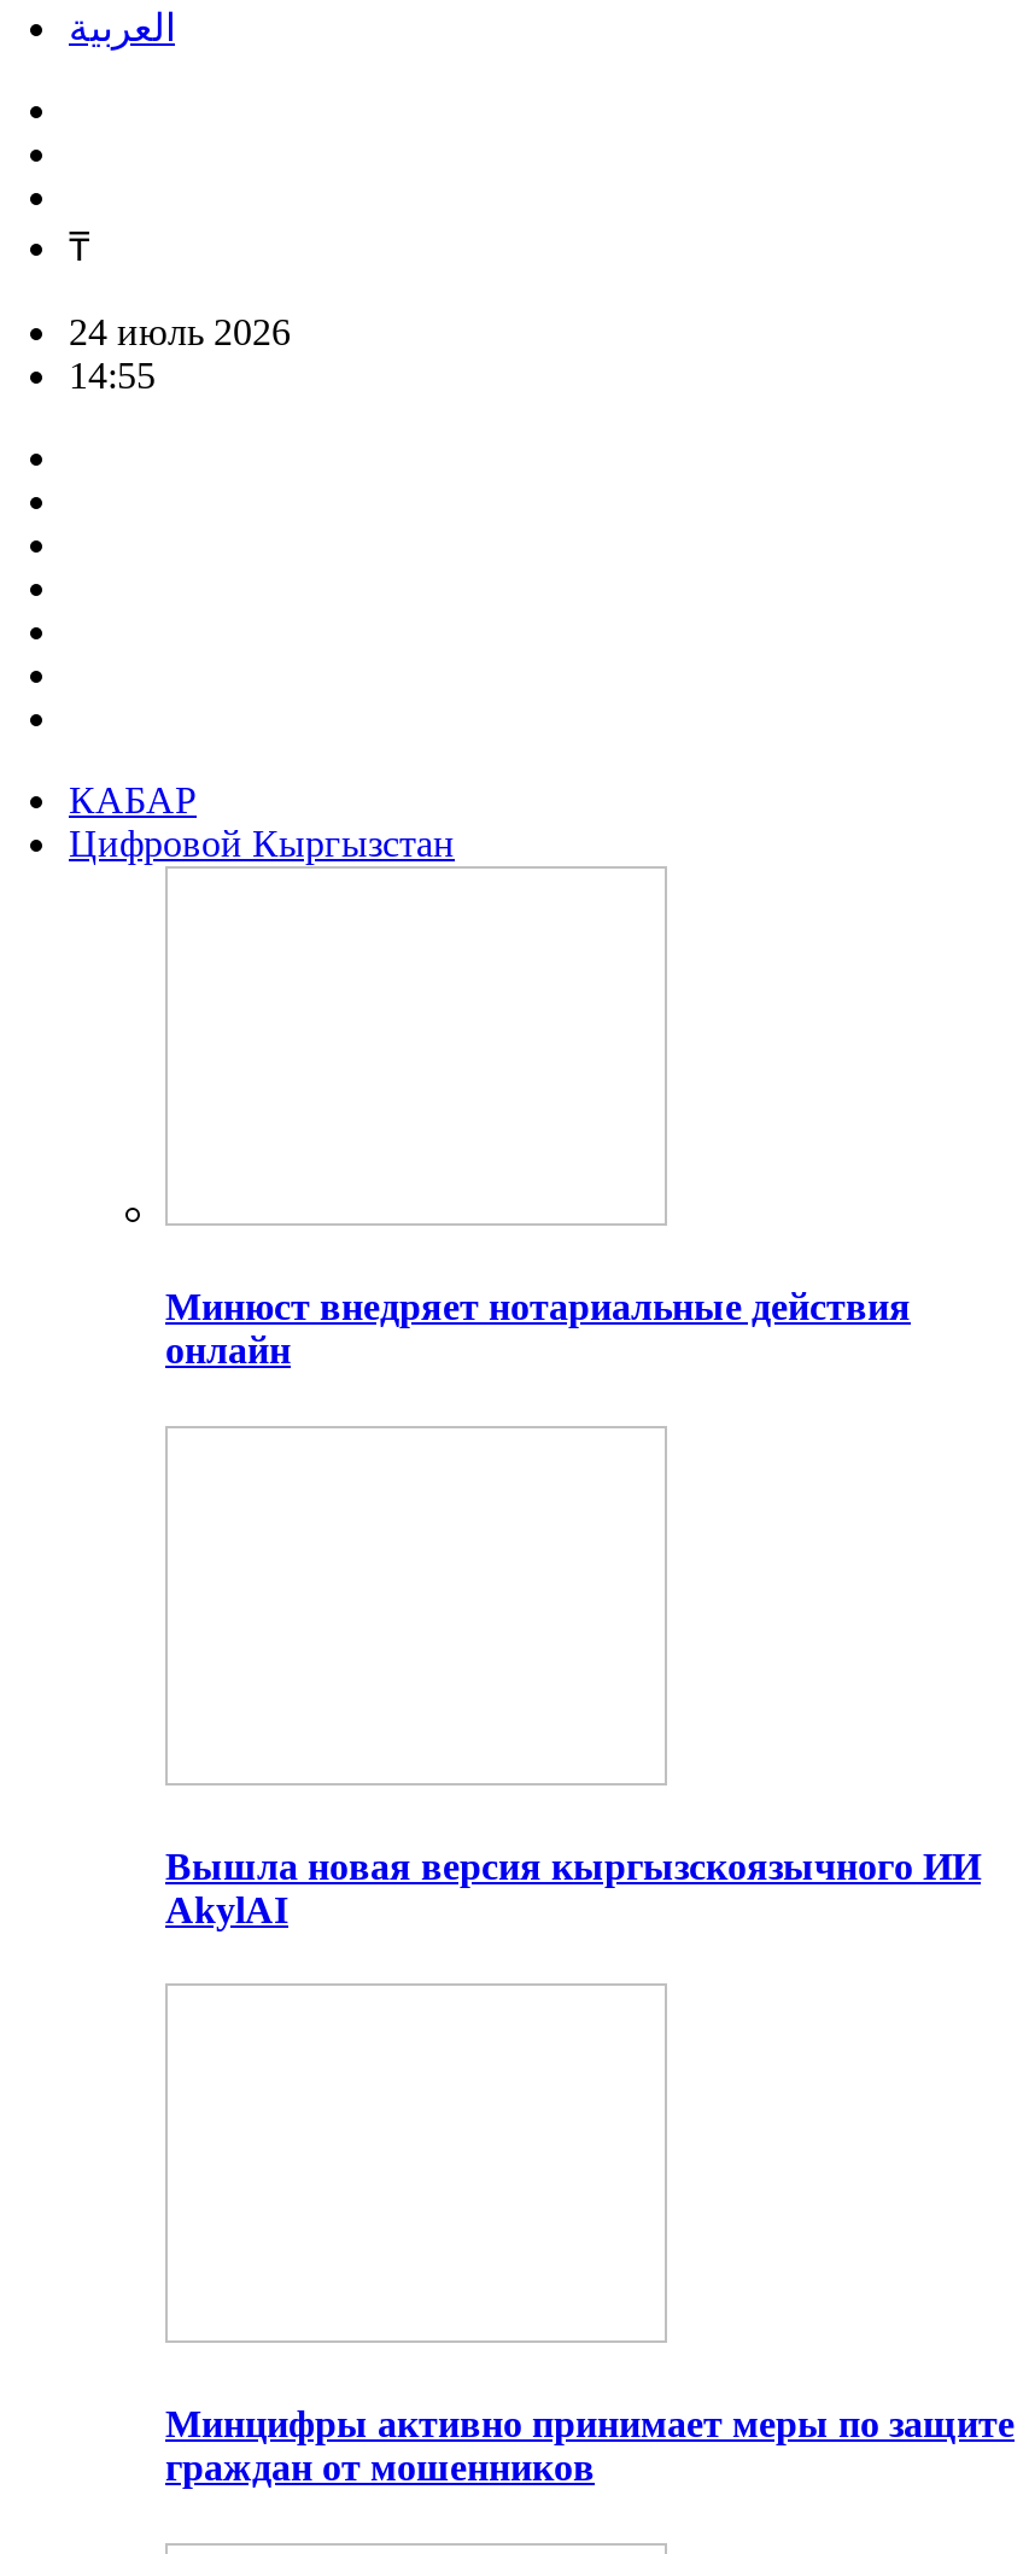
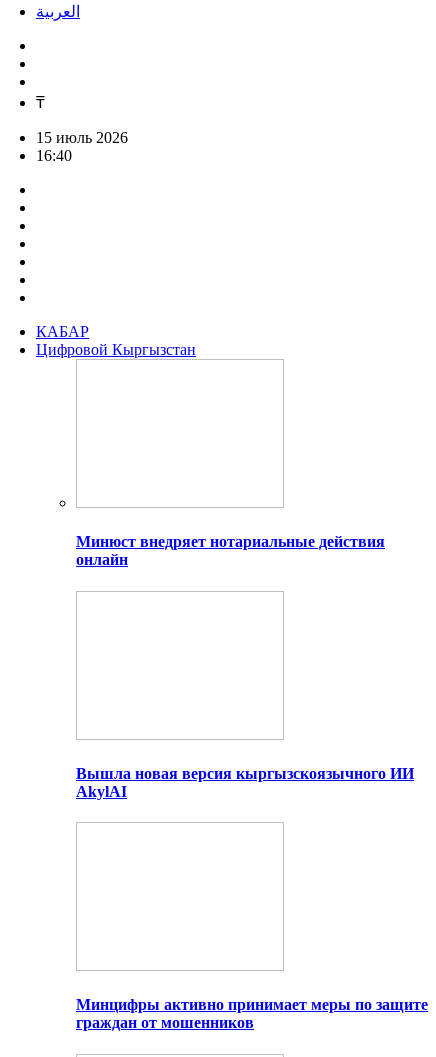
[69,311,291,352] 24 июль 2026 -> [36,129,128,146] 15 июль 2026
[69,355,156,396] 14:55 -> [36,147,72,164] 16:40

